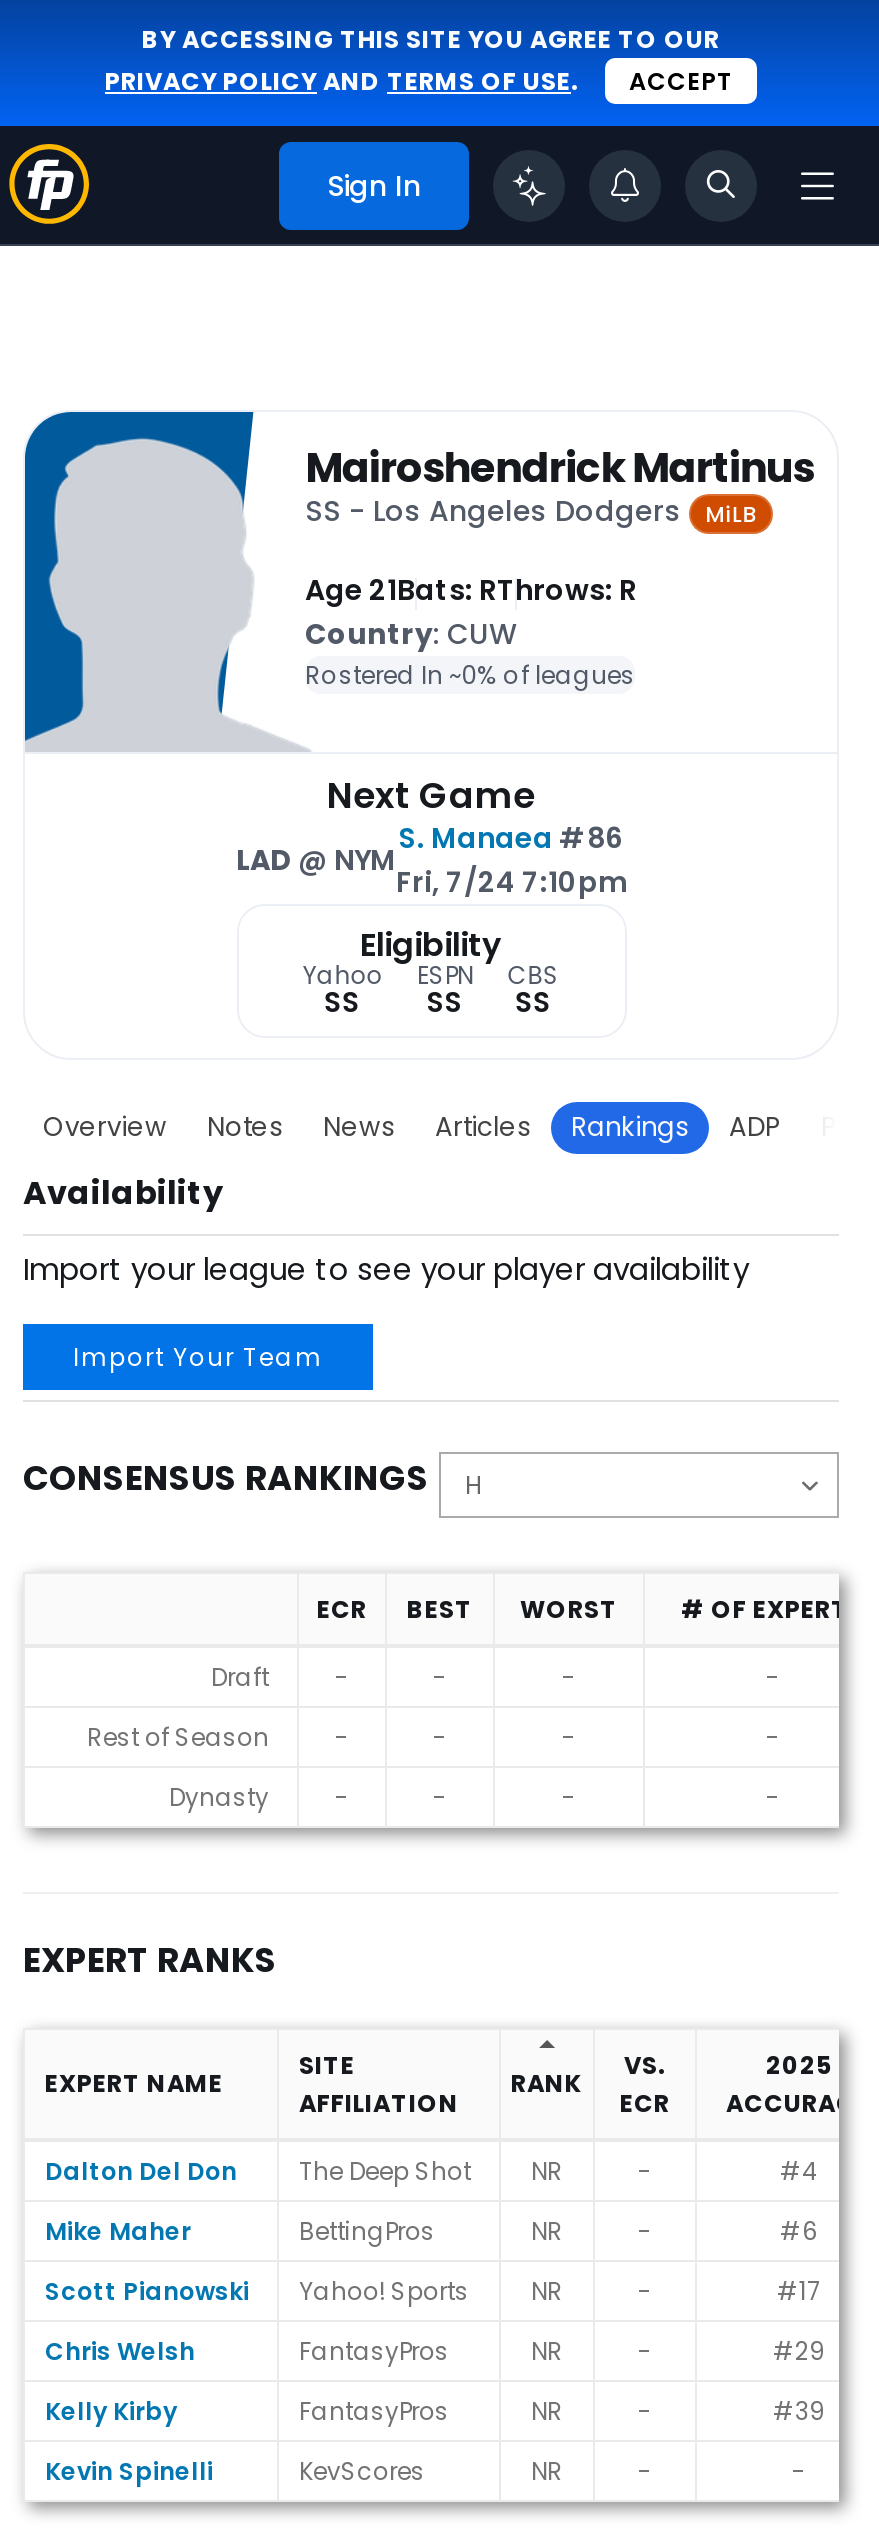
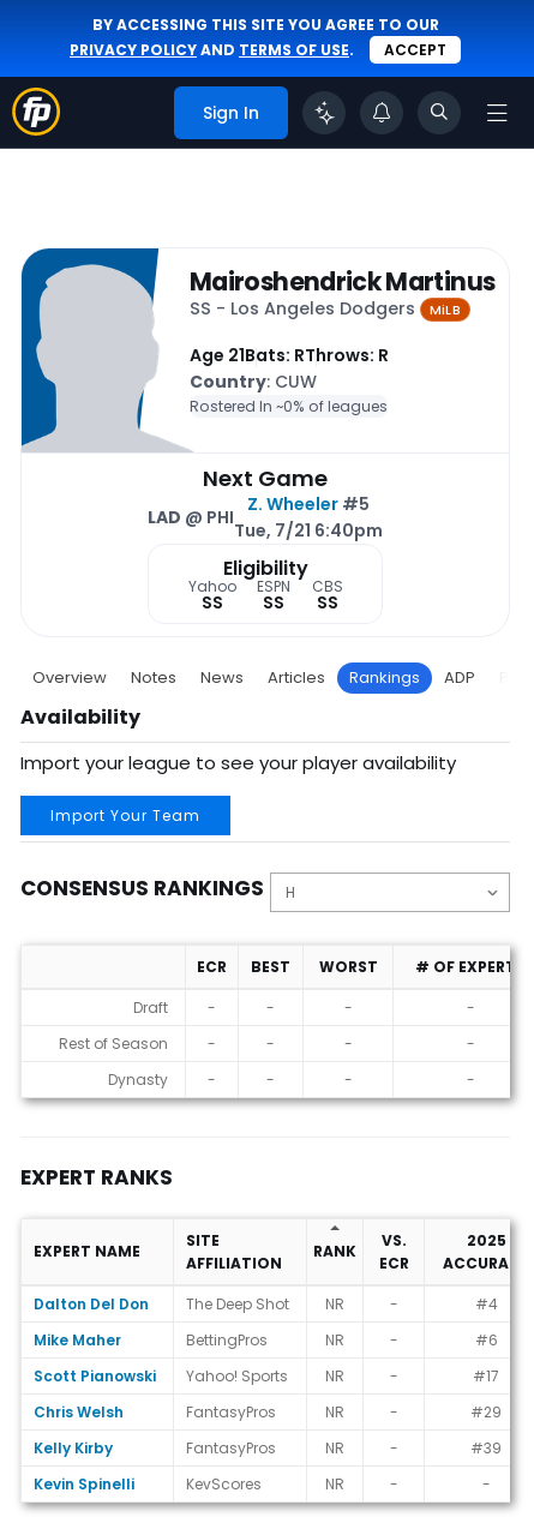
[396,819,626,903] S. Manaea #86 | Fri, 7/24 7:10pm -> [234,493,383,543] Z. Wheeler #5 | Tue, 7/21 6:40pm
[236,841,396,881] LAD @ NYM -> [148,506,234,530] LAD @ PHI

